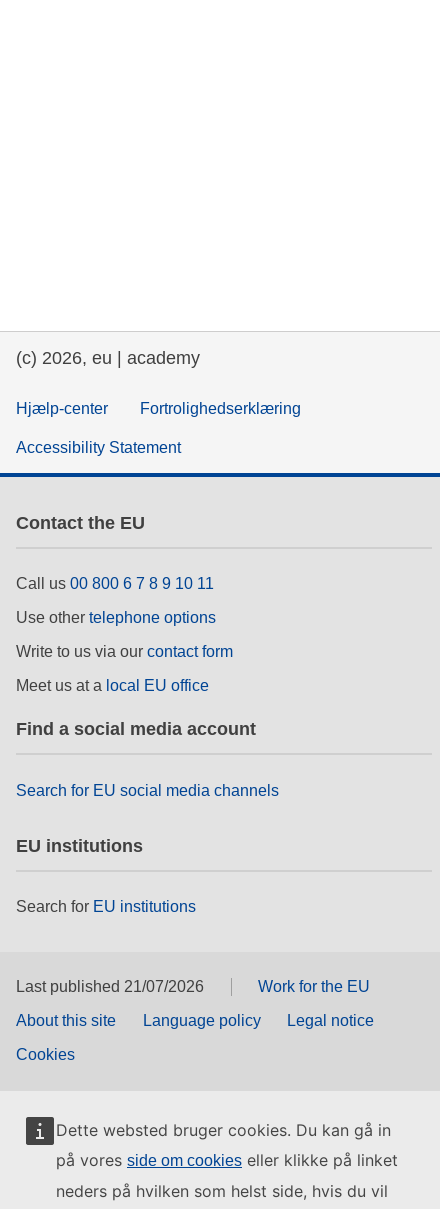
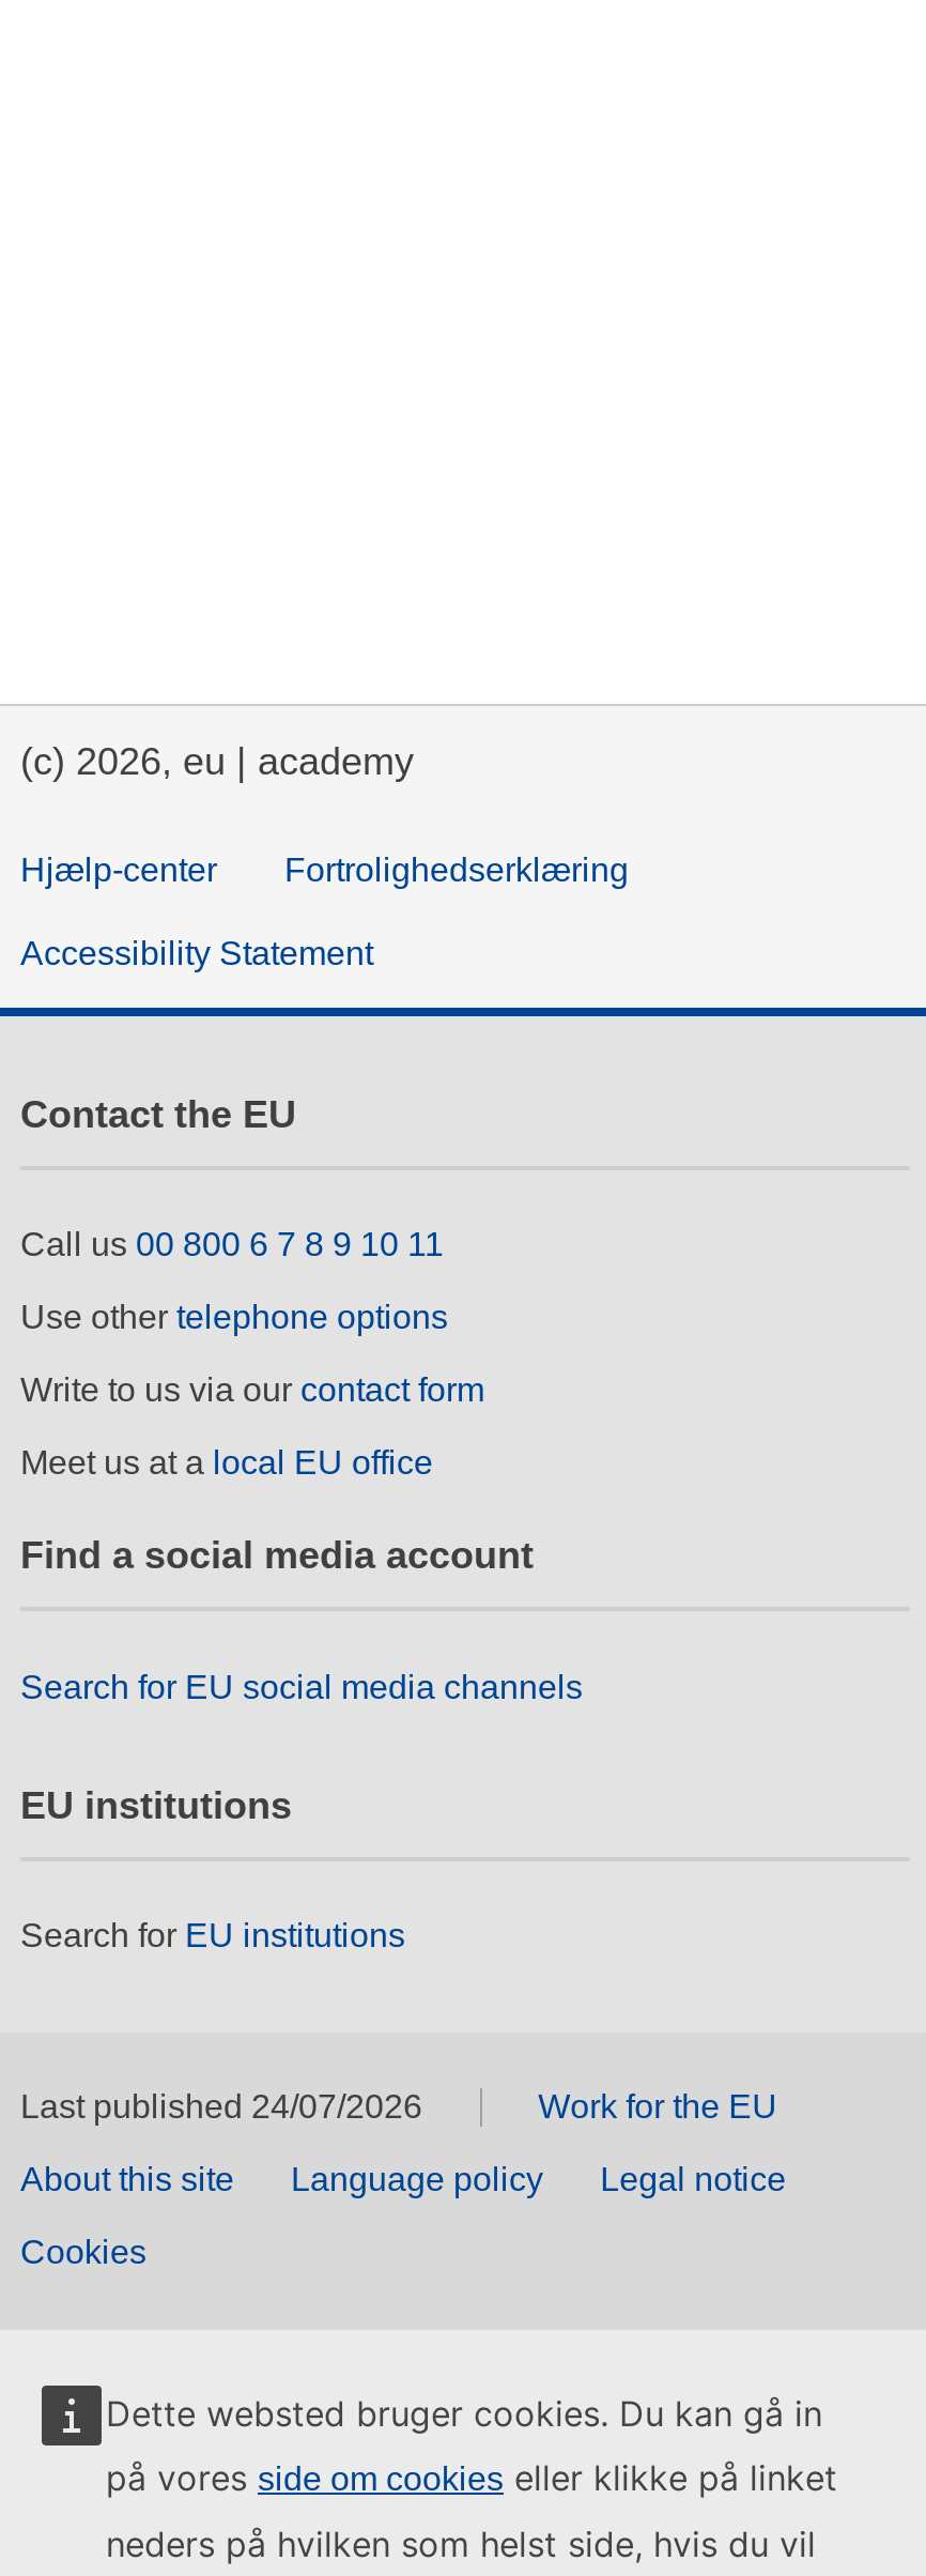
[16,978,204,995] Last published 21/07/2026 -> [20,2089,422,2126] Last published 24/07/2026

